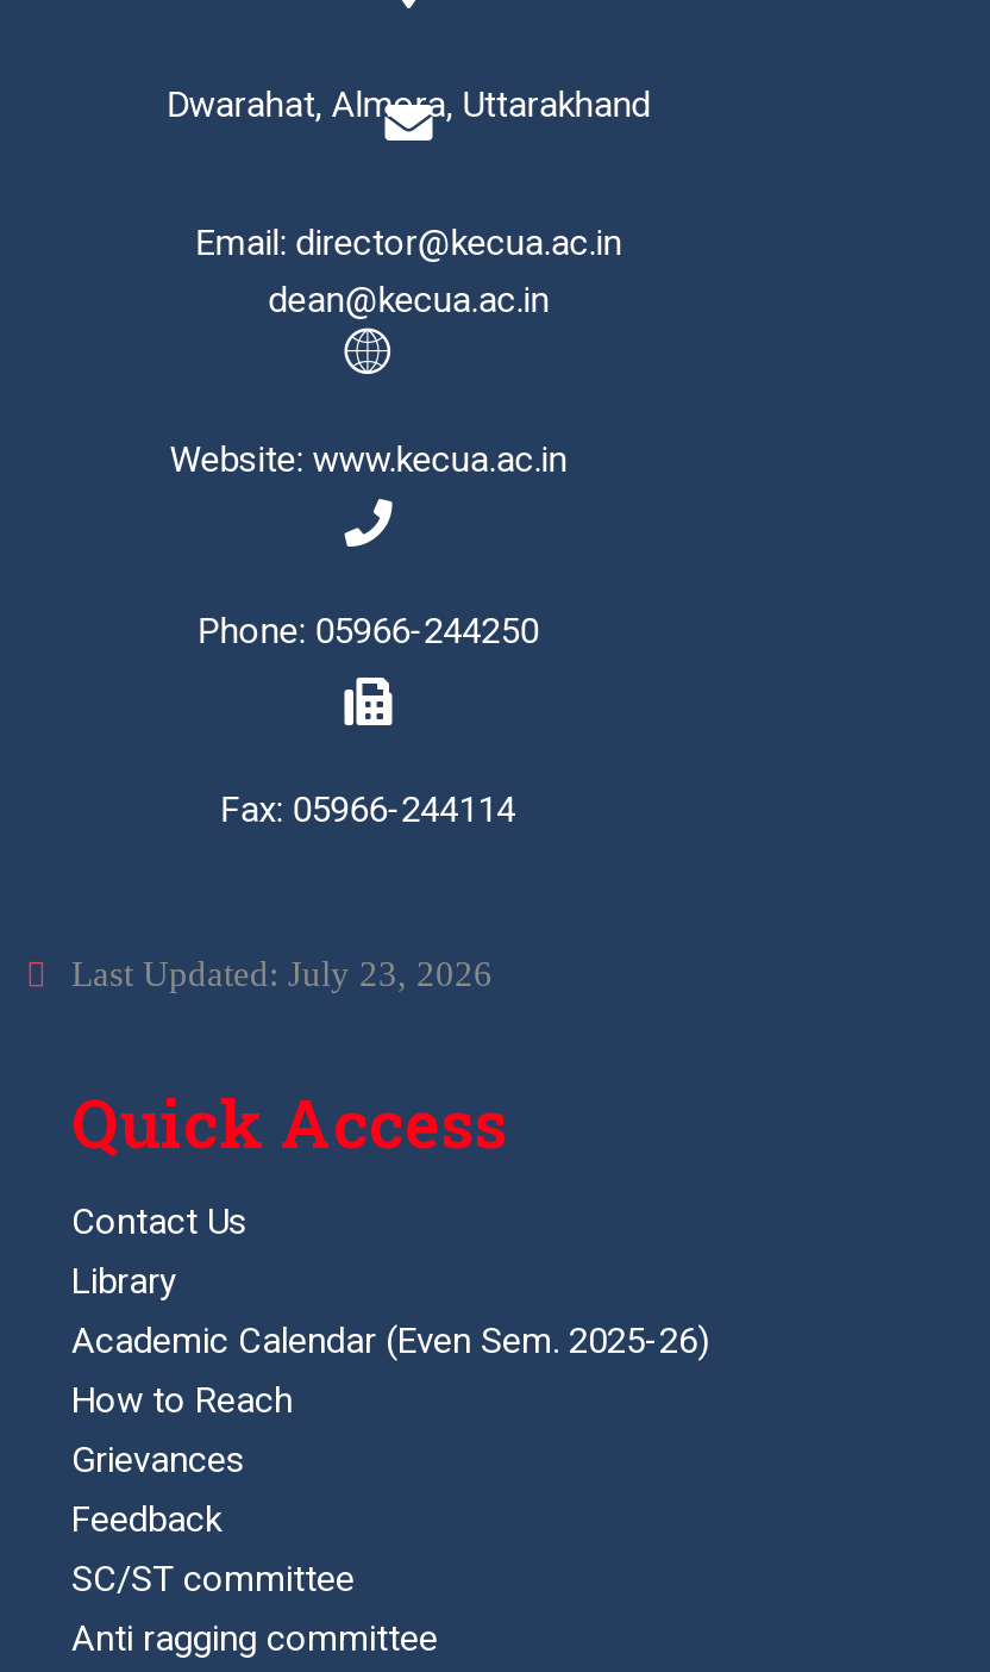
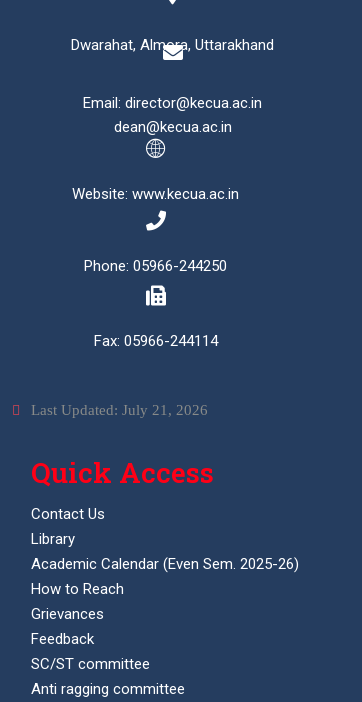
[71,956,493,994] Last Updated: July 23, 2026 -> [31,401,208,417] Last Updated: July 21, 2026

